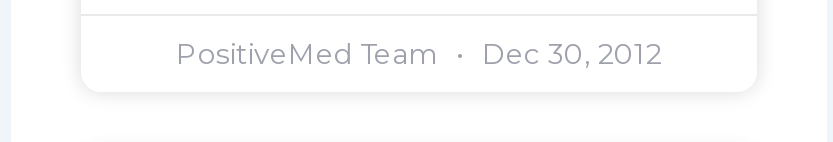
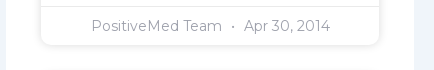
[176,36,662,72] PositiveMed Team Dec 30, 2012 -> [90,17,329,35] PositiveMed Team Apr 30, 2014

